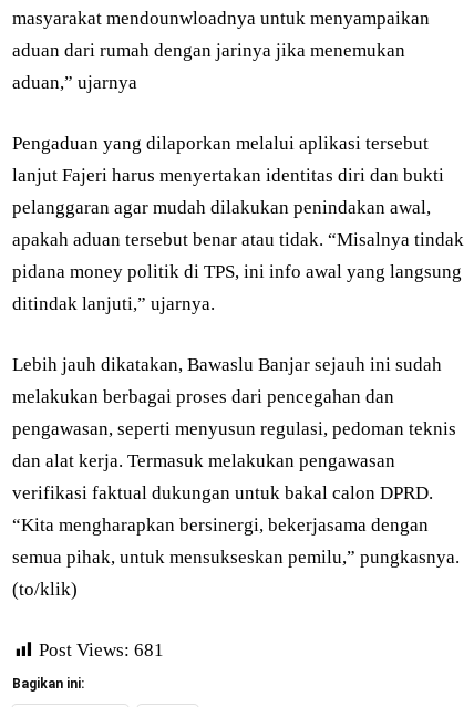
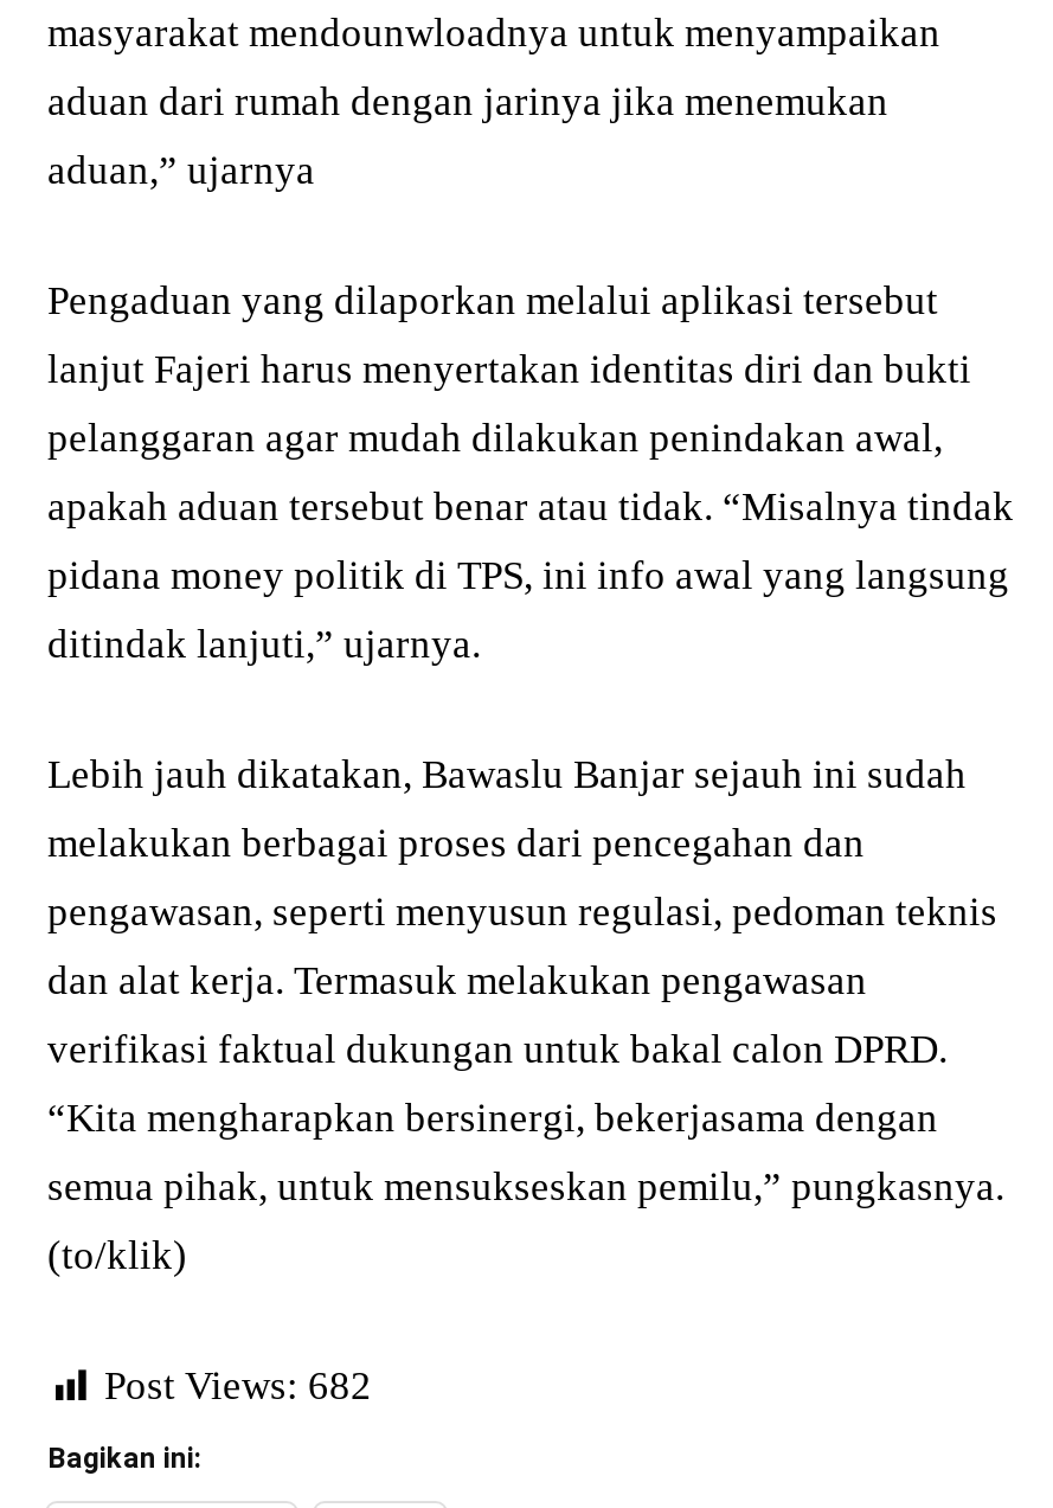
[39,640,164,661] Post Views: 681 -> [104,1364,372,1409] Post Views: 682

